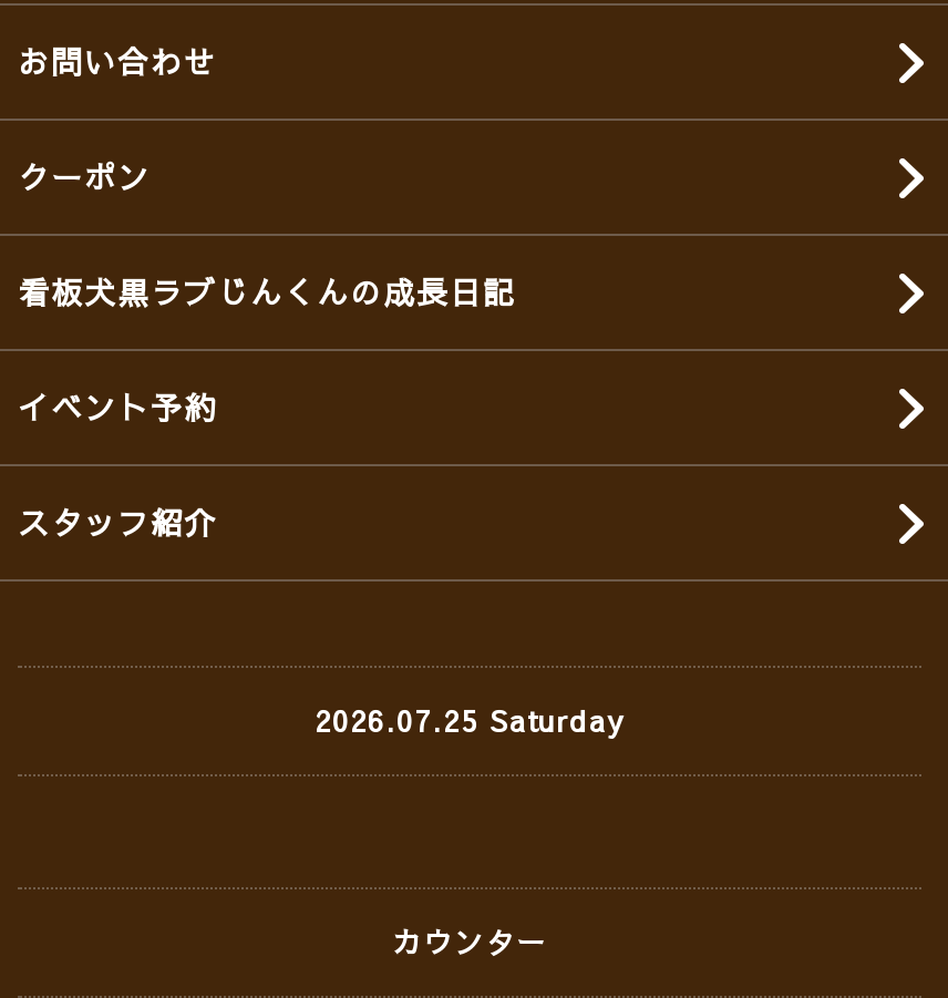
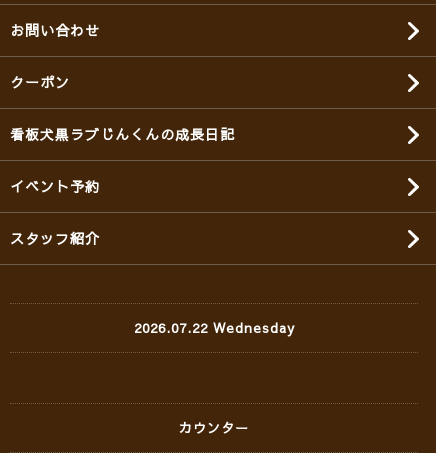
[315,700,625,740] 2026.07.25 Saturday -> [133,318,294,336] 2026.07.22 Wednesday

